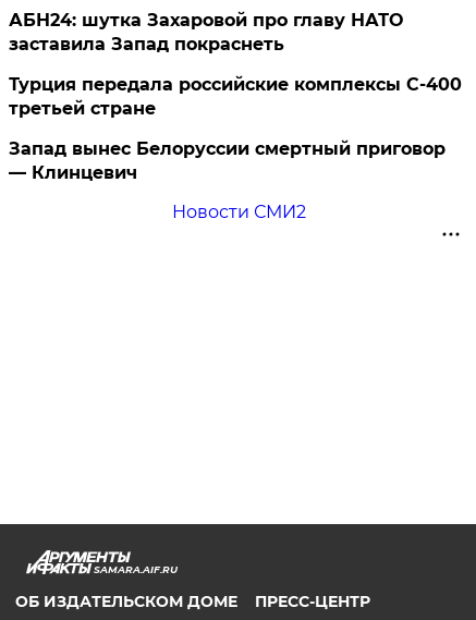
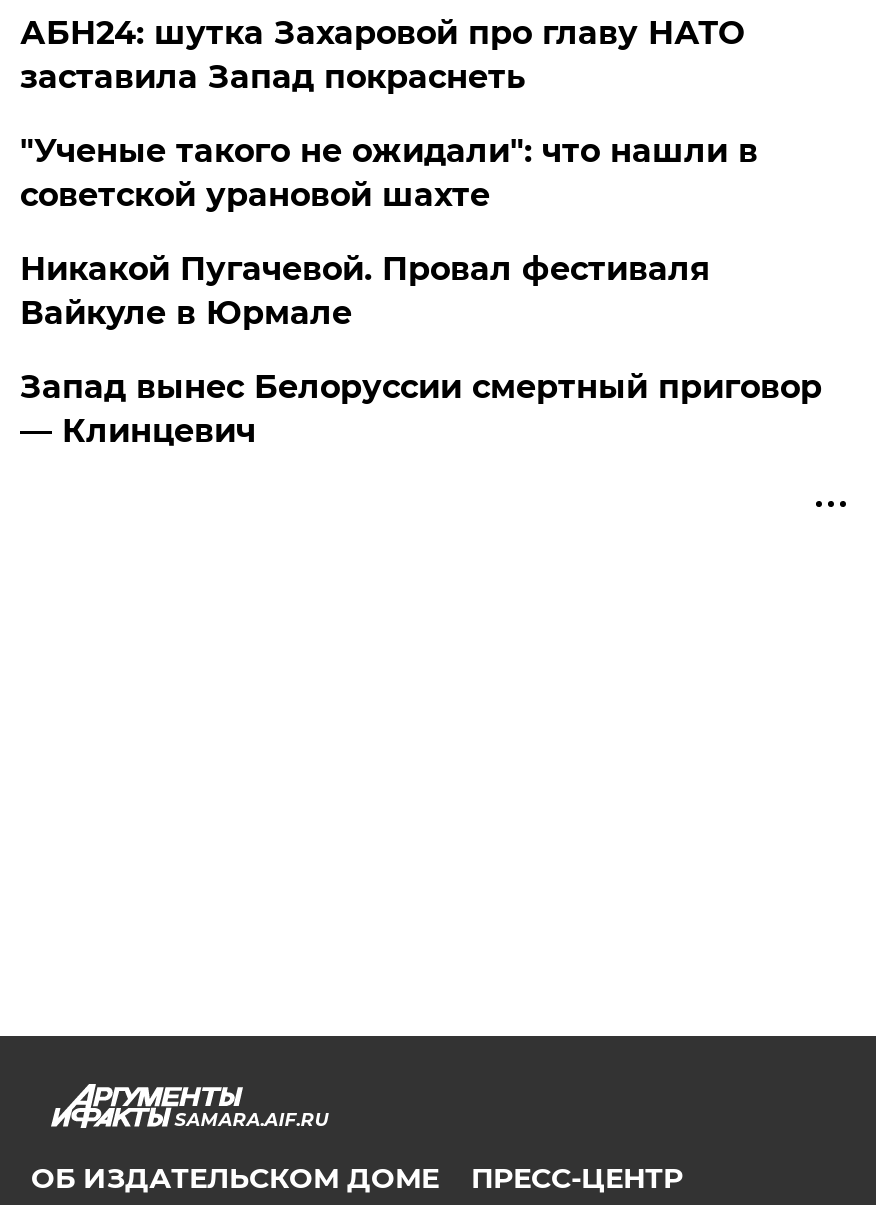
[9,74,462,119] Турция передала российские комплексы С-400 | третьей стране -> [20,132,758,332] "Ученые такого не ожидали": что нашли в | советской урановой шахте | Никакой Пугачевой. Провал фестиваля | Вайкуле в Юрмале
moved [9,138,446,183] -> [20,368,822,450]: Запад вынес Белоруссии смертный приговор | — Клинцевич
[172,202,306,222] Новости СМИ2 -> none

